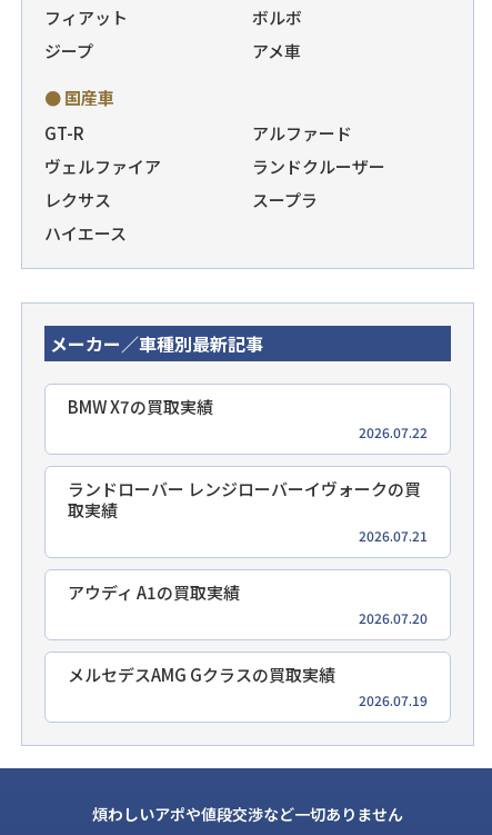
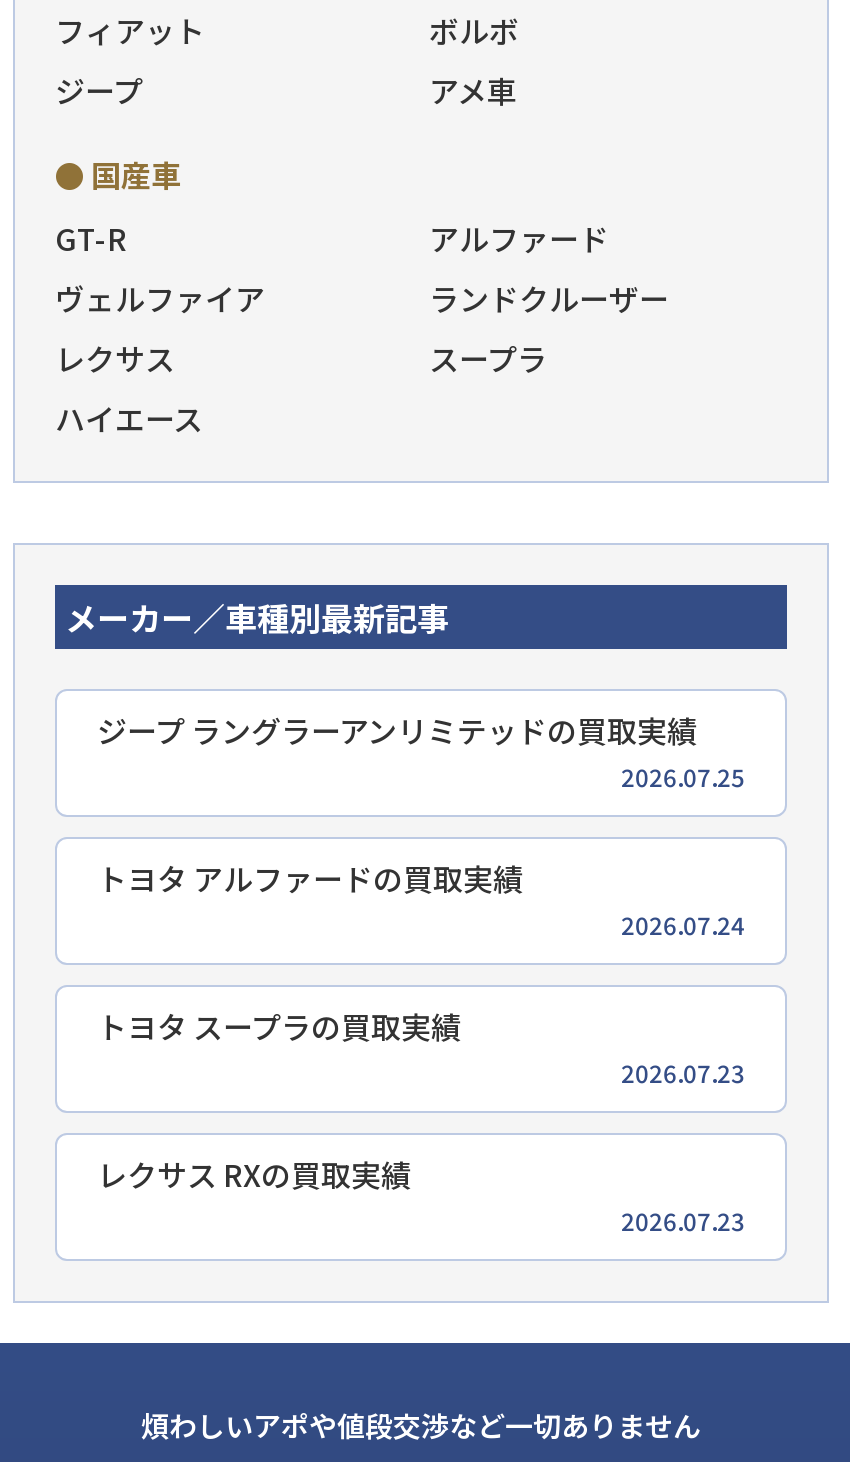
[68,395,428,441] BMW X7の買取実績 | 2026.07.22 -> [97,709,745,793] ジープ ラングラーアンリミテッドの買取実績 | 2026.07.25
[68,477,428,545] ランドローバー レンジローバーイヴォークの買 | 取実績 | 2026.07.21 -> [97,857,745,941] トヨタ アルファードの買取実績 | 2026.07.24
[68,580,428,627] アウディ A1の買取実績 | 2026.07.20 -> [97,1005,745,1089] トヨタ スープラの買取実績 | 2026.07.23
[68,663,428,709] メルセデスAMG Gクラスの買取実績 | 2026.07.19 -> [97,1153,745,1237] レクサス RXの買取実績 | 2026.07.23

